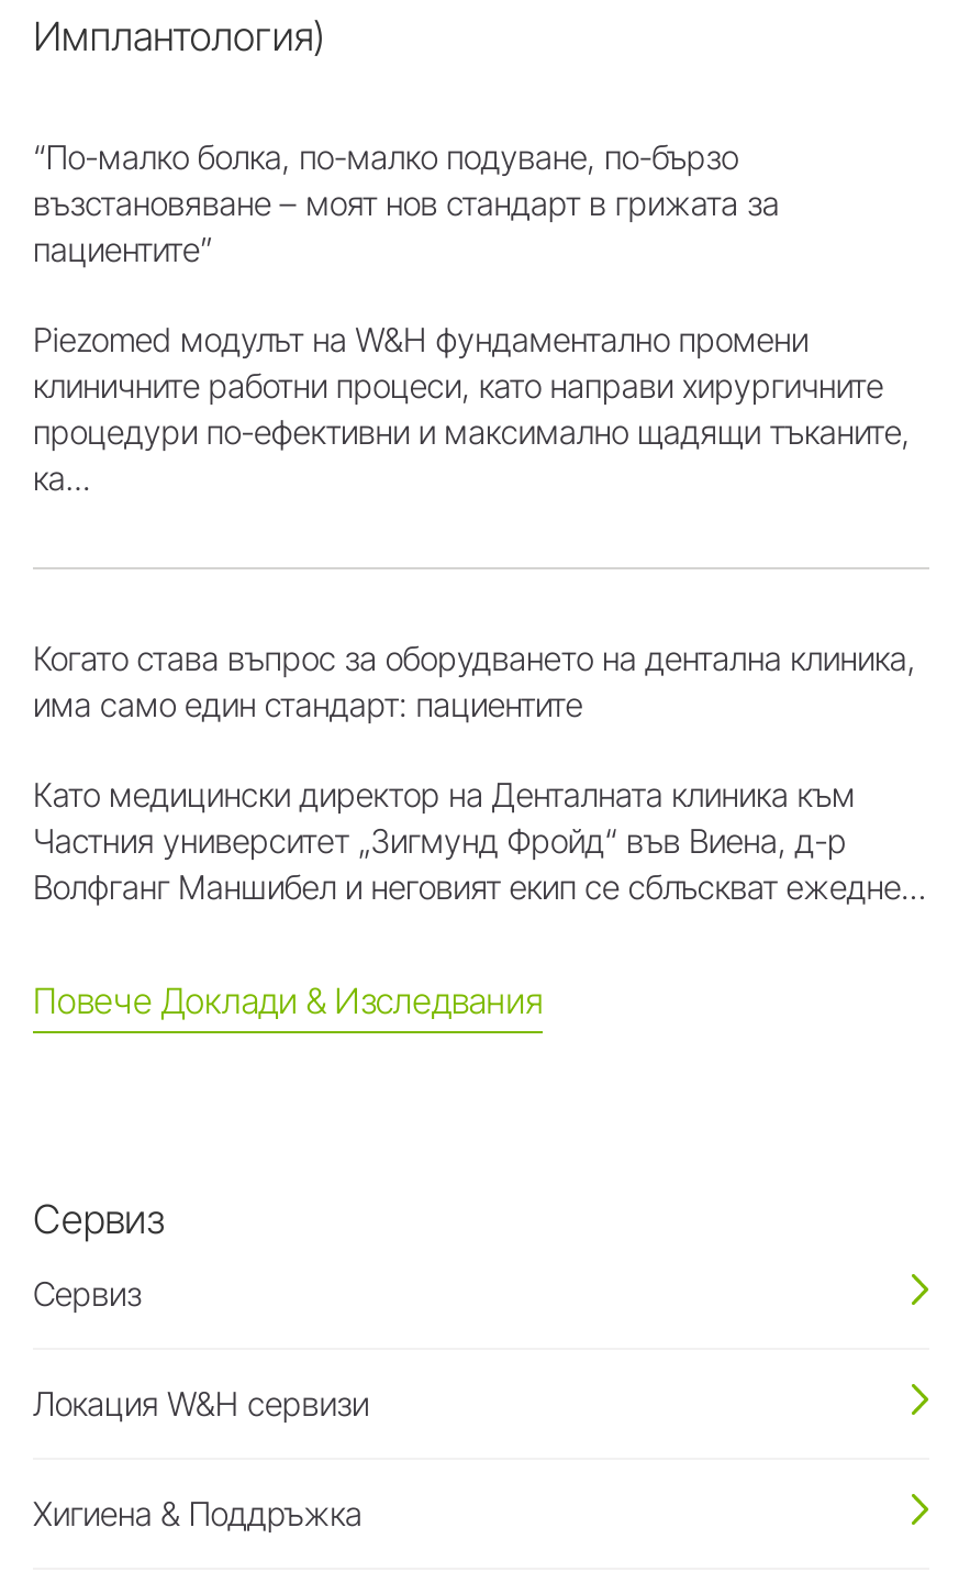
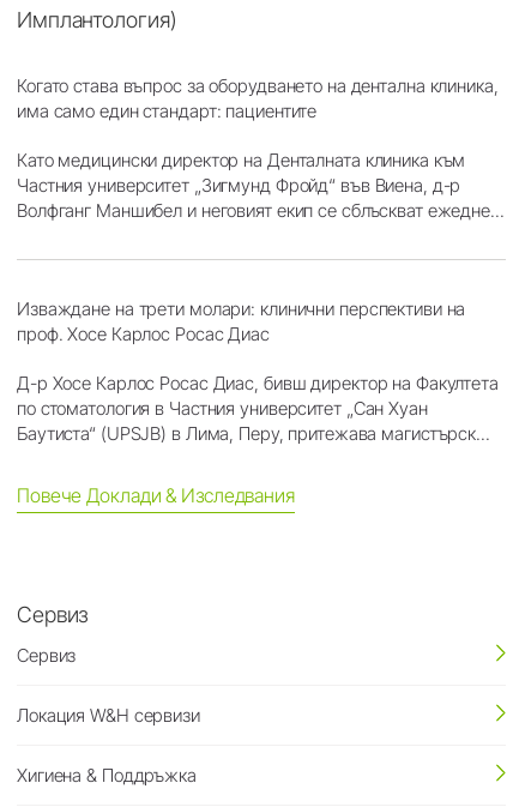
[33,136,910,499] “По-малко болка, по-малко подуване, по-бързо | възстановяване – моят нов стандарт в грижата за | пациентите” | Piezomed модулът на W&H фундаментално промени | клиничните работни процеси, като направи хирургичните | процедури по-ефективни и максимално щадящи тъканите, | ка... -> none
moved [33,638,926,908] -> [17,74,504,222]: Когато става въпрос за оборудването на дентална клиника, | има само един стандарт: пациентите | Като медицински директор на Денталната клиника към | Частния университет „Зигмунд Фройд“ във Виена, д-р | Волфганг Маншибел и неговият екип се сблъскват ежедне...
none -> [17,297,499,445] Изваждане на трети молари: клинични перспективи на | проф. Хосе Карлос Росас Диас | Д-р Хосе Карлос Росас Диас, бивш директор на Факултета | по стоматология в Частния университет „Сан Хуан | Баутиста“ (UPSJB) в Лима, Перу, притежава магистърск...

